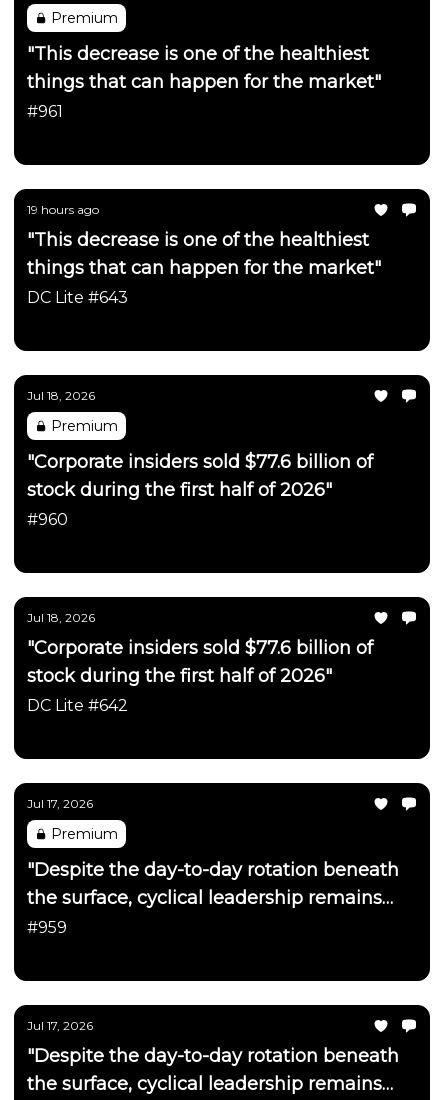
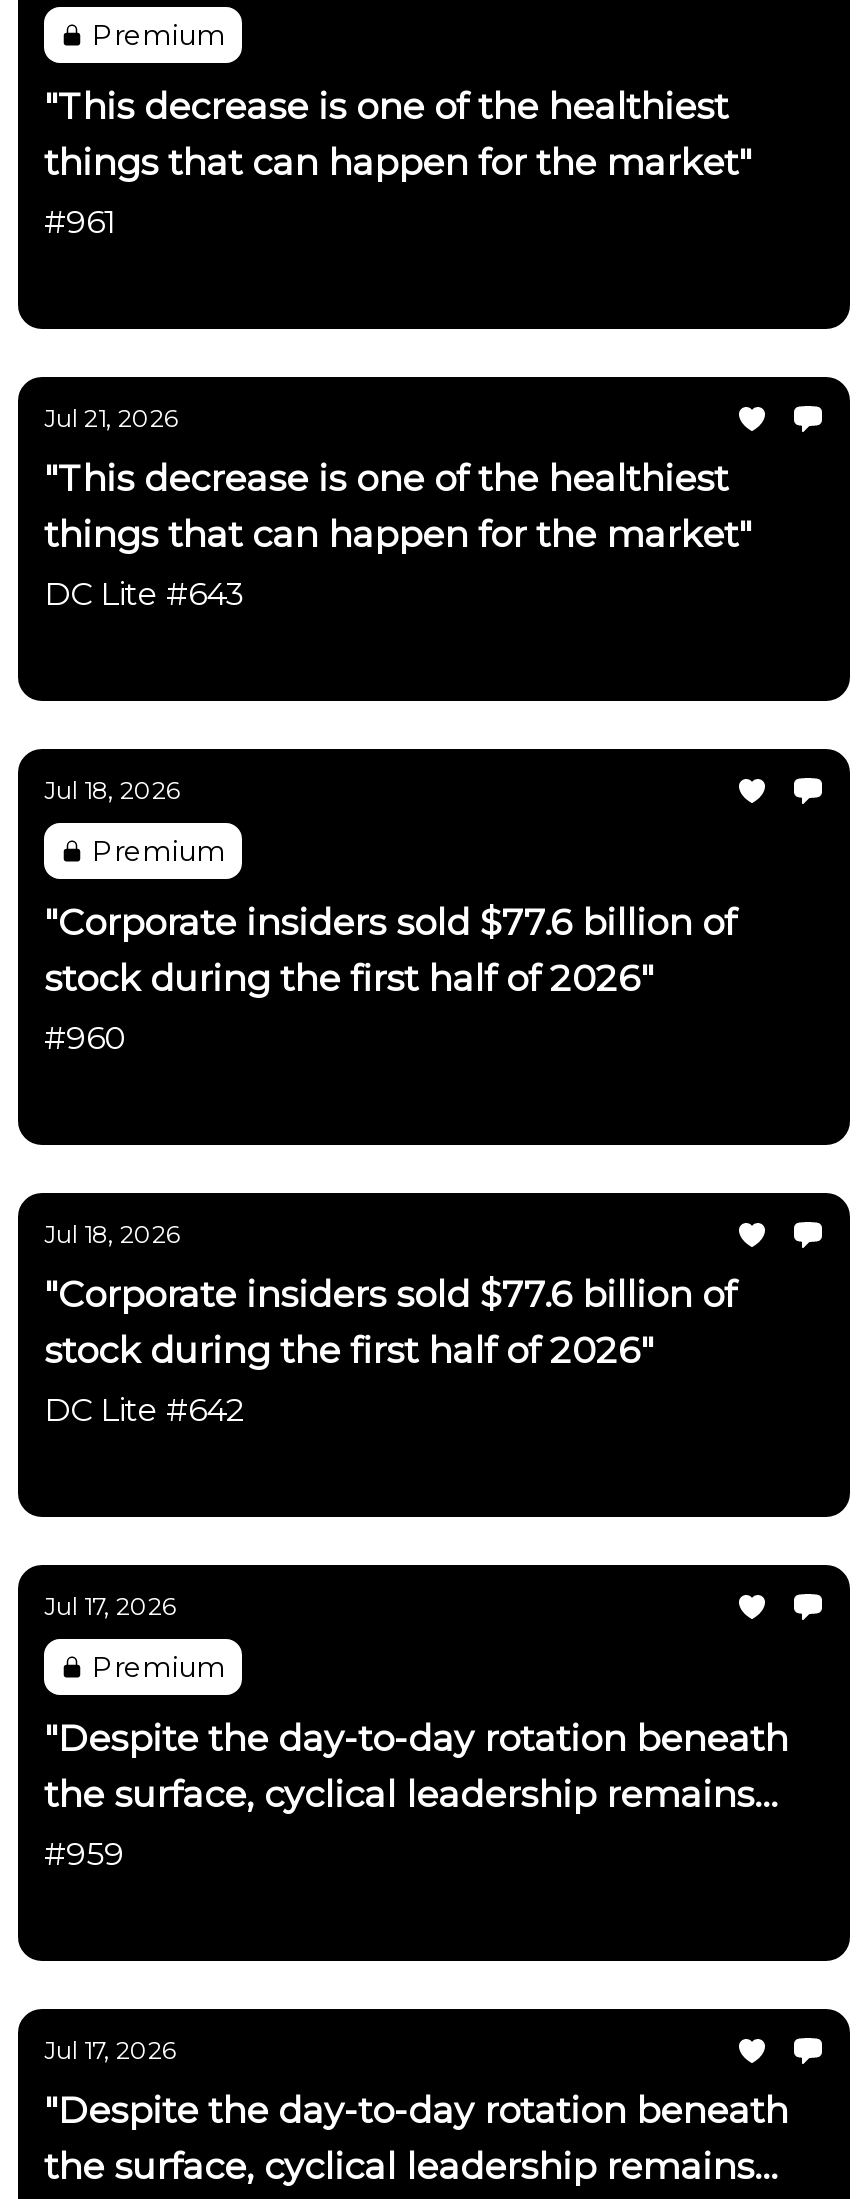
[27,202,99,217] 19 hours ago -> [44,403,178,433] Jul 21, 2026

